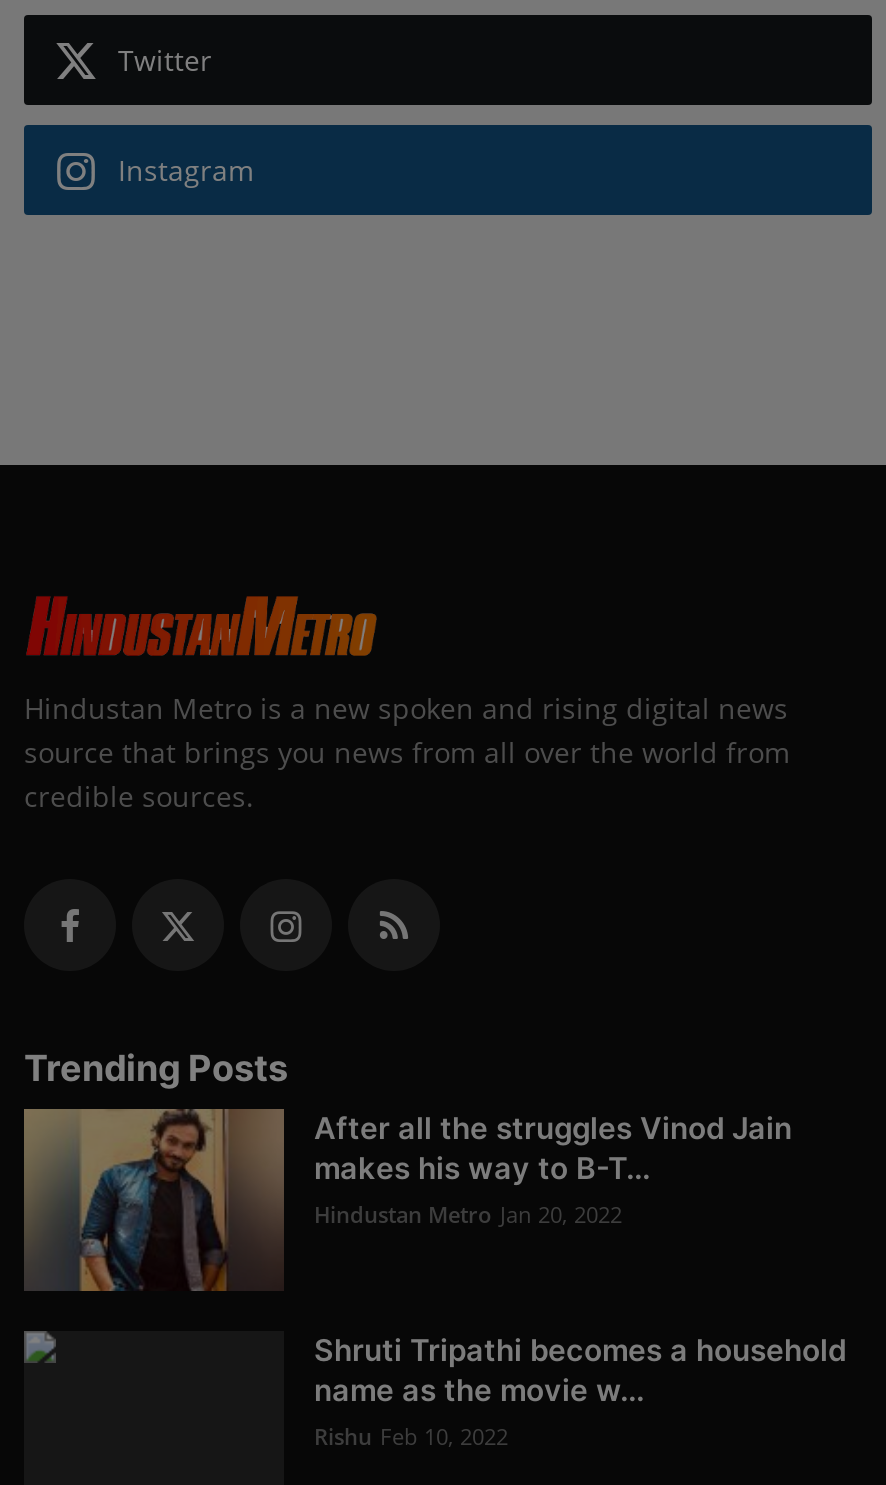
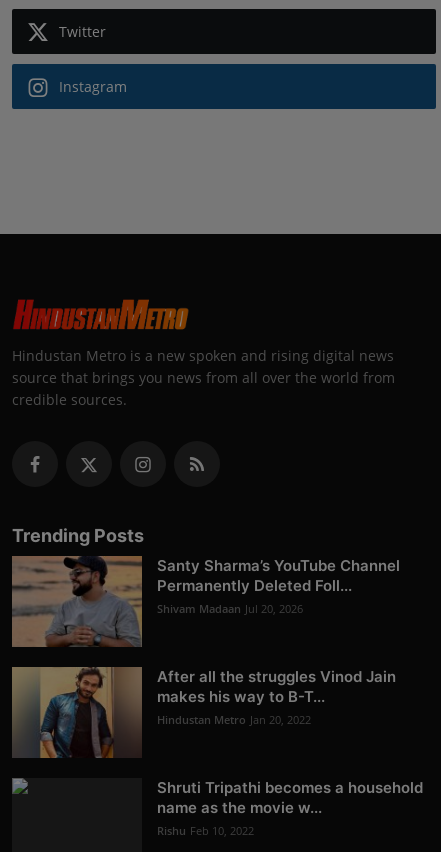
none -> [12,555,400,648] [image] | Santy Sharma’s YouTube Channel | Permanently Deleted Foll... | Shivam Madaan Jul 20, 2026

